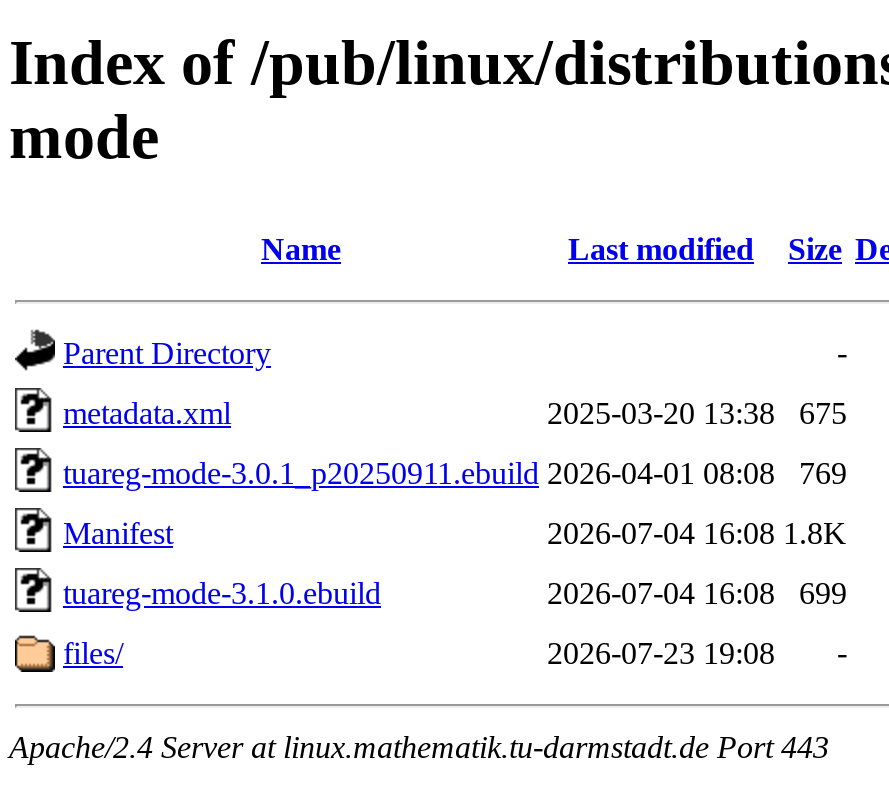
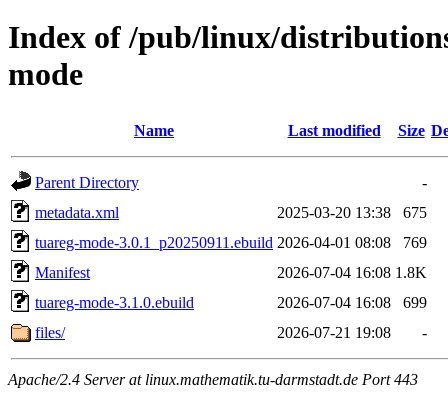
[547,636,775,670] 2026-07-23 19:08 -> [277,324,391,341] 2026-07-21 19:08

